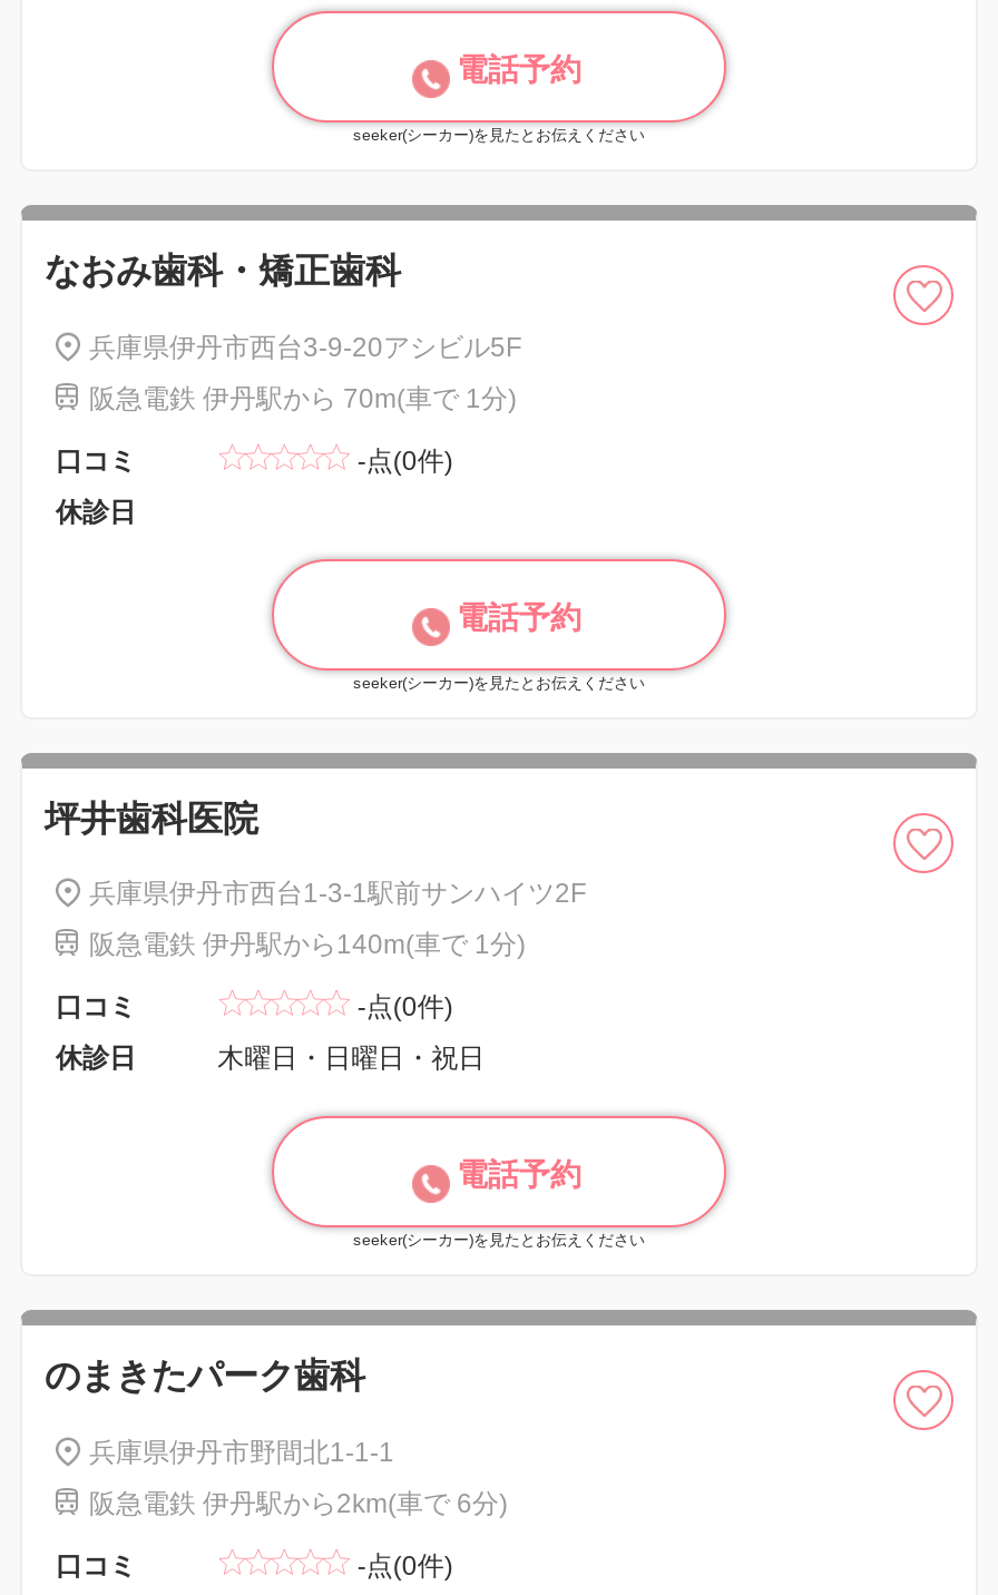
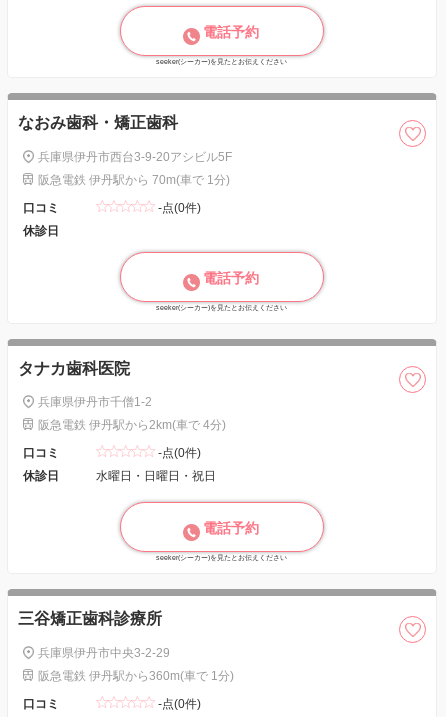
[45,799,258,836] 坪井歯科医院 -> [18,359,130,376] タナカ歯科医院
[89,878,586,909] 兵庫県伊丹市西台1-3-1駅前サンハイツ2F -> [38,395,152,409] 兵庫県伊丹市千僧1-2
[89,929,526,960] 阪急電鉄 伊丹駅から140m(車で 1分) -> [38,418,226,432] 阪急電鉄 伊丹駅から2km(車で 4分)
[218,1043,485,1074] 木曜日・日曜日・祝日 -> [96,469,216,483] 水曜日・日曜日・祝日
[45,1357,365,1395] のまきたパーク歯科 -> [18,610,162,627] 三谷矯正歯科診療所
[89,1436,394,1467] 兵庫県伊丹市野間北1-1-1 -> [38,645,170,659] 兵庫県伊丹市中央3-2-29
[89,1487,508,1518] 阪急電鉄 伊丹駅から2km(車で 6分) -> [38,668,234,682] 阪急電鉄 伊丹駅から360m(車で 1分)

